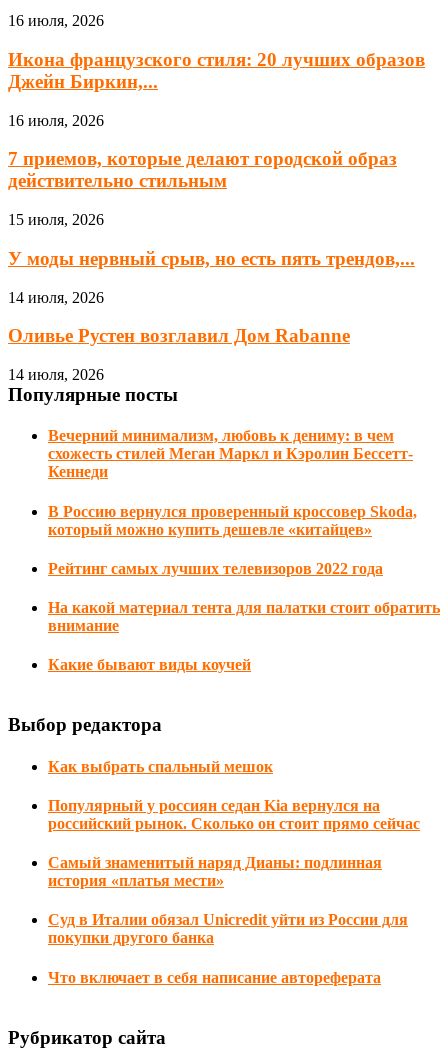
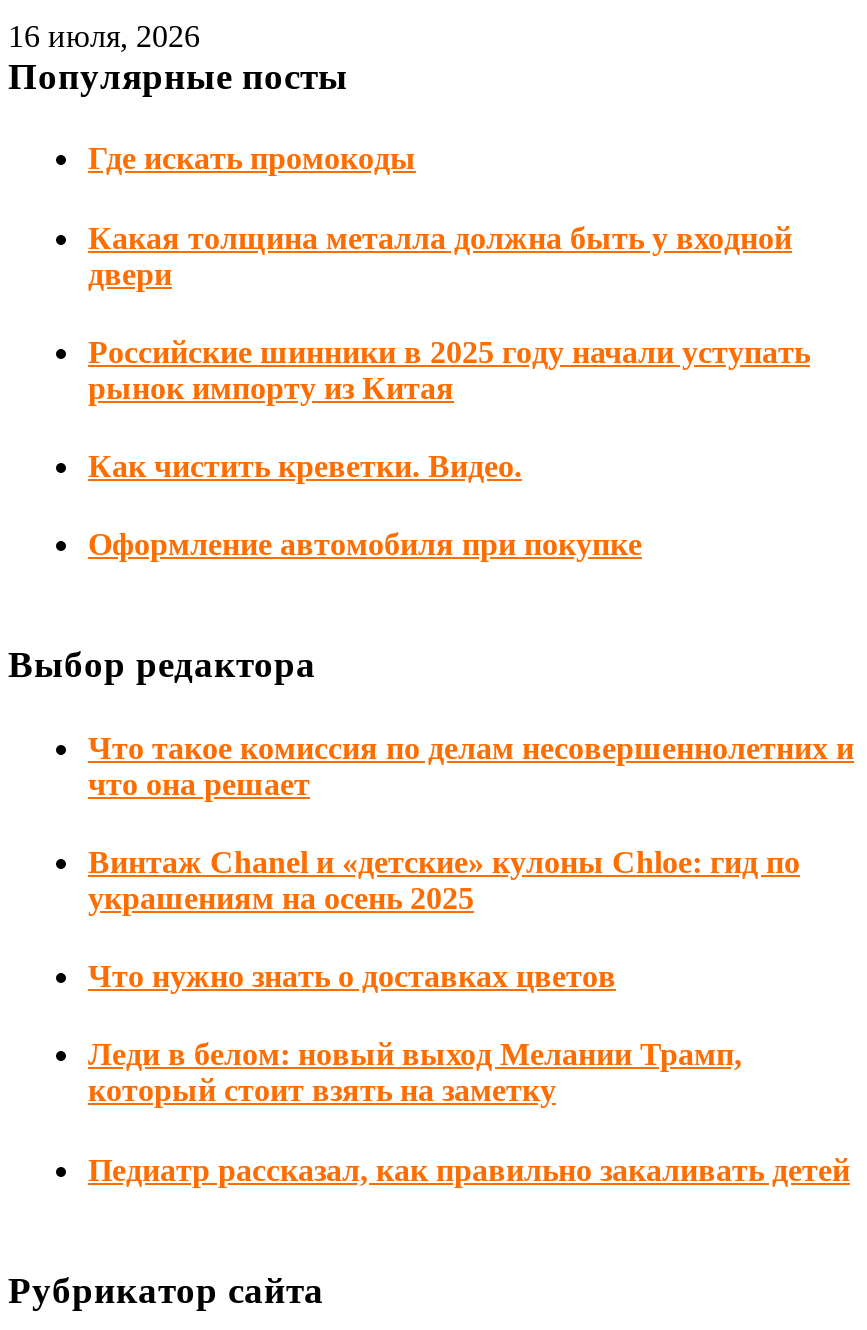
[8,49,425,383] Икона французского стиля: 20 лучших образов | Джейн Биркин,... | 16 июля, 2026 | 7 приемов, которые делают городской образ | действительно стильным | 15 июля, 2026 | У моды нервный срыв, но есть пять трендов,... | 14 июля, 2026 | Оливье Рустен возглавил Дом Rabanne | 14 июля, 2026 -> none
[48,427,413,480] Вечерний минимализм, любовь к дениму: в чем | схожесть стилей Меган Маркл и Кэролин Бессетт- | Кеннеди -> [88,142,416,176] Где искать промокоды
[48,503,417,538] В Россию вернулся проверенный кроссовер Skoda, | который можно купить дешевле «китайцев» -> [88,221,792,291] Какая толщина металла должна быть у входной | двери
[48,560,383,577] Рейтинг самых лучших телевизоров 2022 года -> [88,335,810,405] Российские шинники в 2025 году начали уступать | рынок импорту из Китая
[48,599,440,634] На какой материал тента для палатки стоит обратить | внимание -> [88,450,522,484] Как чистить креветки. Видео.
[48,656,251,673] Какие бывают виды коучей -> [88,528,642,562] Оформление автомобиля при покупке
[48,758,273,775] Как выбрать спальный мешок -> [88,731,854,801] Что такое комиссия по делам несовершеннолетних и | что она решает
[48,797,420,832] Популярный у россиян седан Kia вернулся на | российский рынок. Сколько он стоит прямо сейчас -> [88,845,800,915] Винтаж Chanel и «детские» кулоны Chloe: гид по | украшениям на осень 2025
[48,854,382,889] Самый знаменитый наряд Дианы: подлинная | история «платья мести» -> [88,960,616,994] Что нужно знать о доставках цветов
[48,911,408,946] Суд в Италии обязал Unicredit уйти из России для | покупки другого банка -> [88,1038,742,1108] Леди в белом: новый выход Мелании Трамп, | который стоит взять на заметку
[48,969,381,986] Что включает в себя написание автореферата -> [88,1153,850,1187] Педиатр рассказал, как правильно закаливать детей

